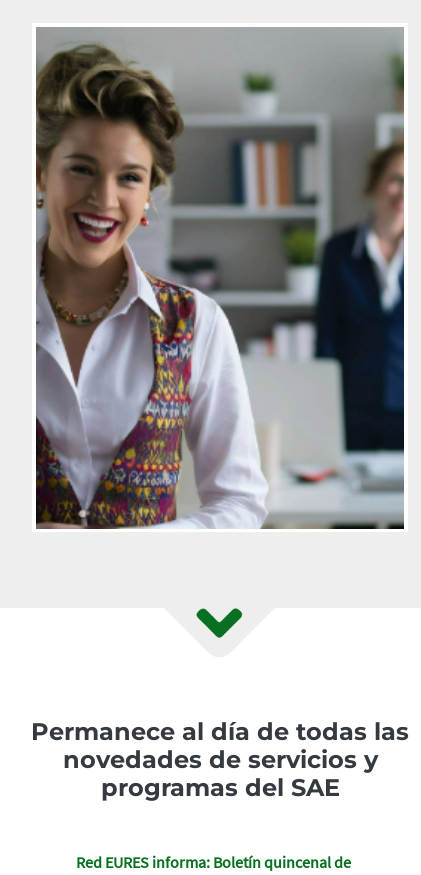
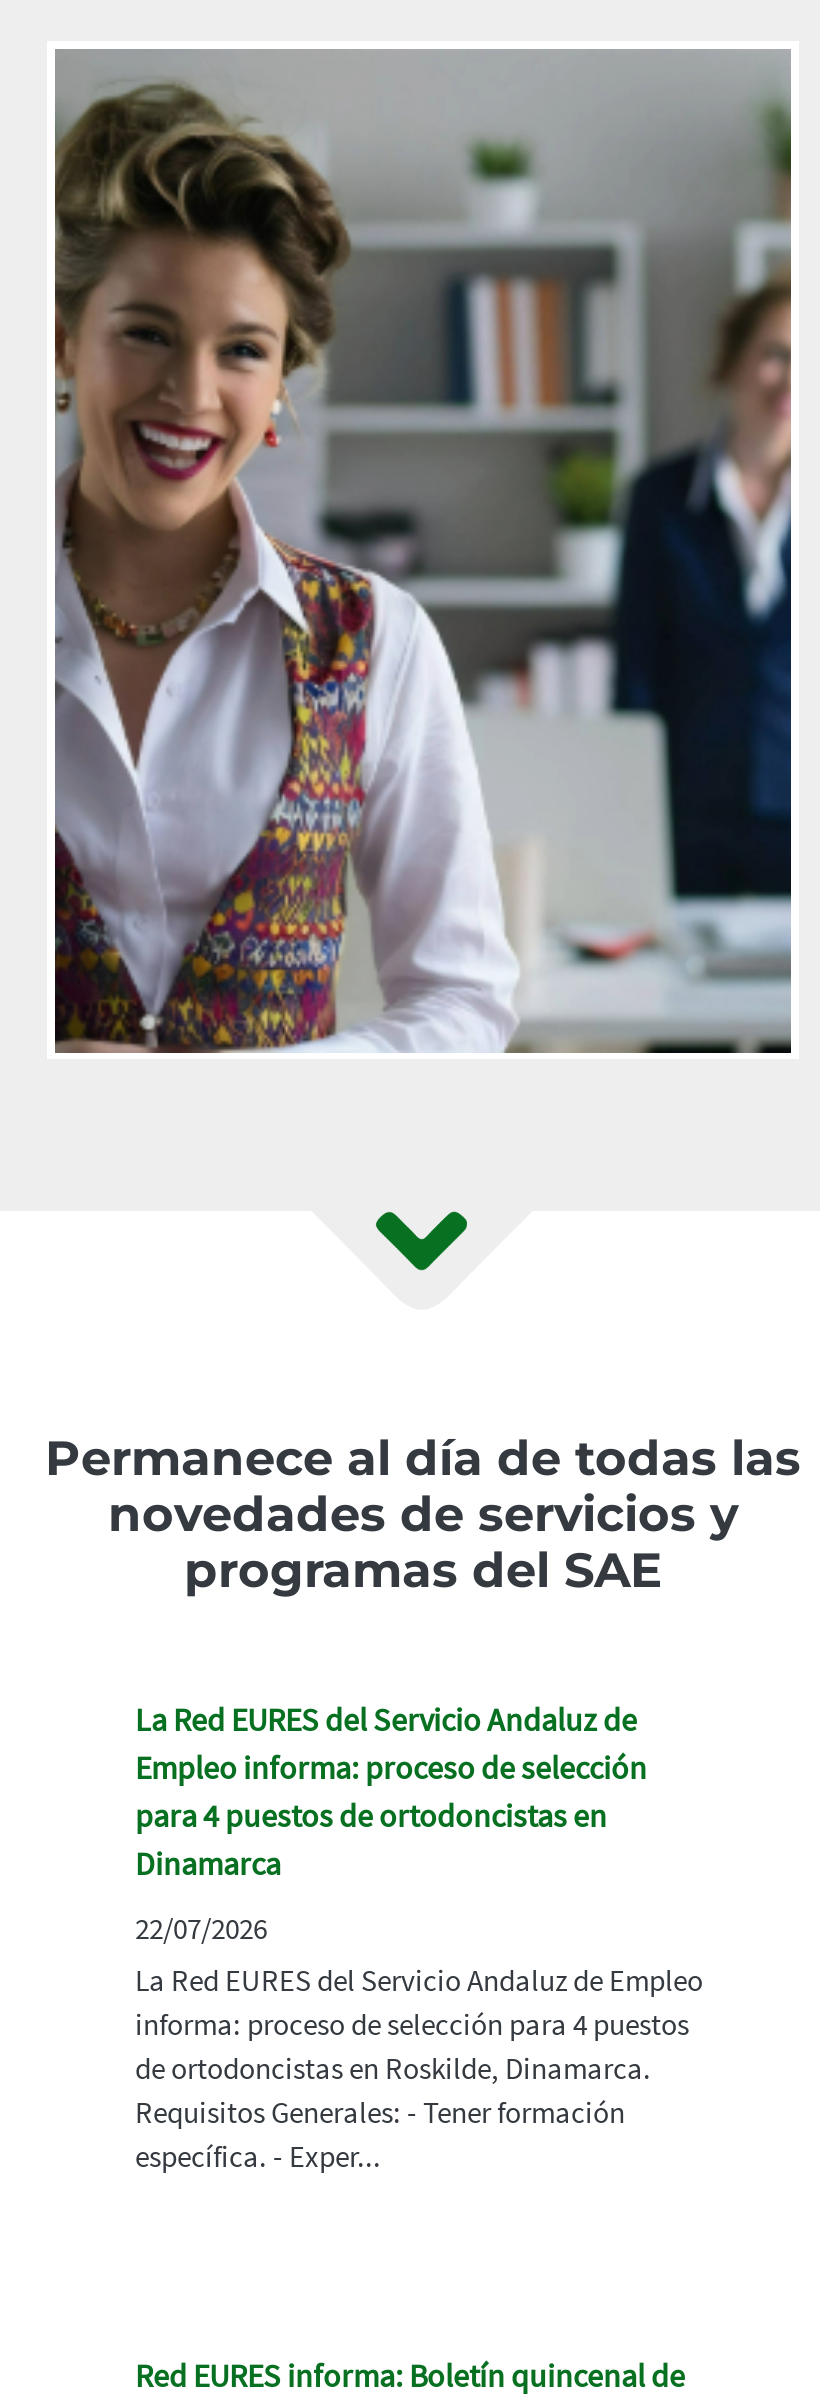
none -> [135,1699,703,2175] La Red EURES del Servicio Andaluz de | Empleo informa: proceso de selección | para 4 puestos de ortodoncistas en | Dinamarca | 22/07/2026 | La Red EURES del Servicio Andaluz de Empleo | informa: proceso de selección para 4 puestos | de ortodoncistas en Roskilde, Dinamarca. | Requisitos Generales: - Tener formación | específica. - Exper...

